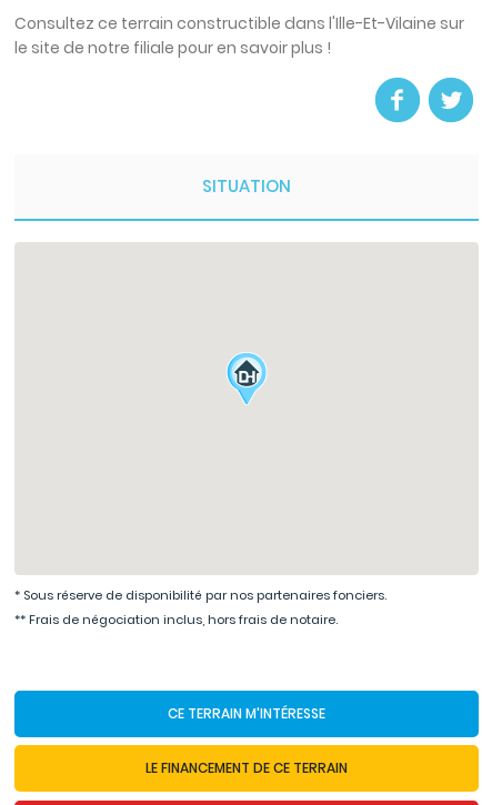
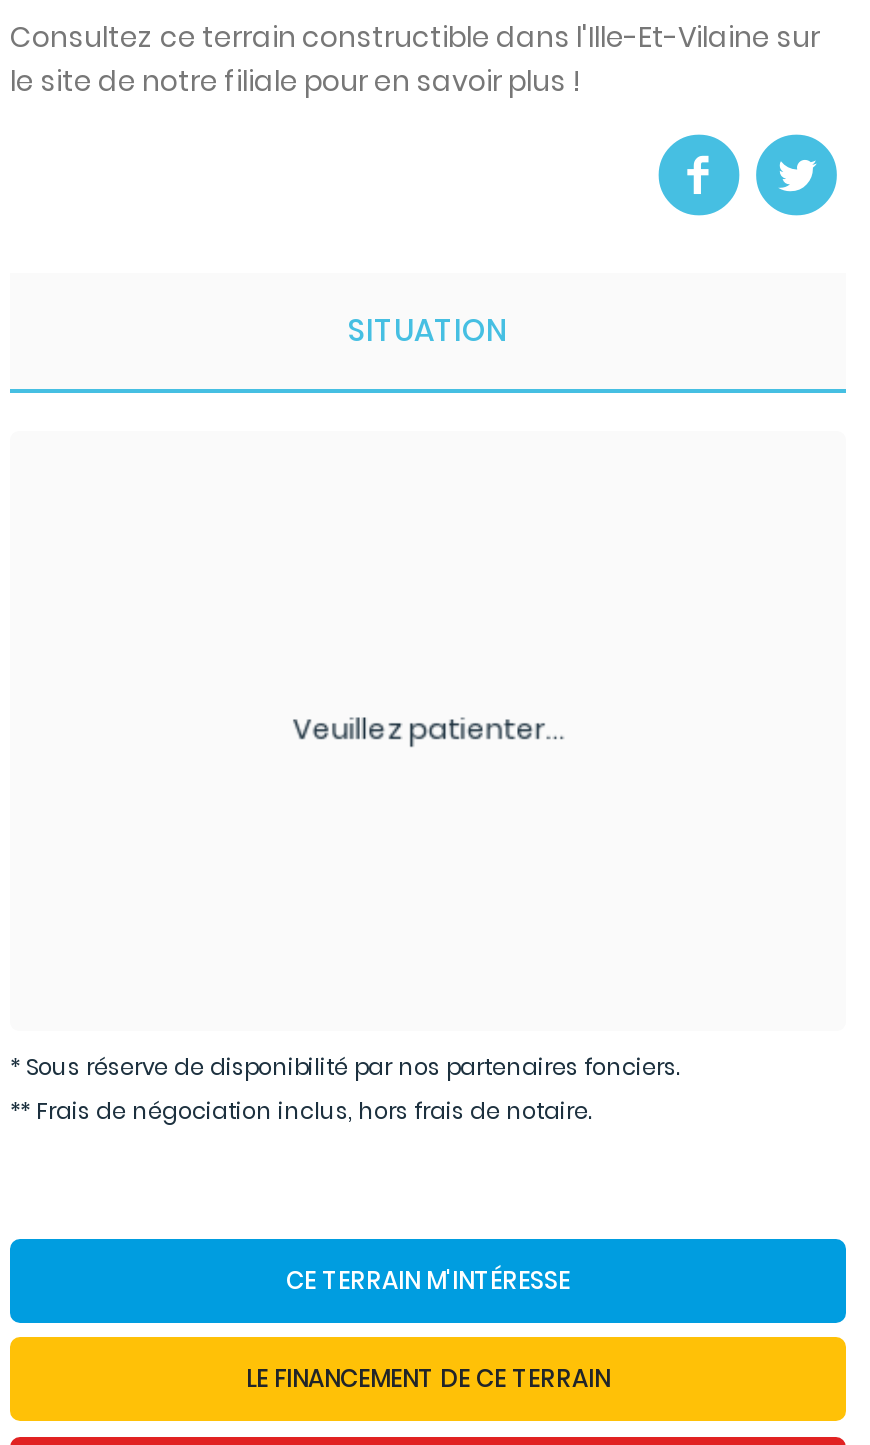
none -> [290,709,566,751] Veuillez patienter...
[225,352,268,389] [image] -> none

